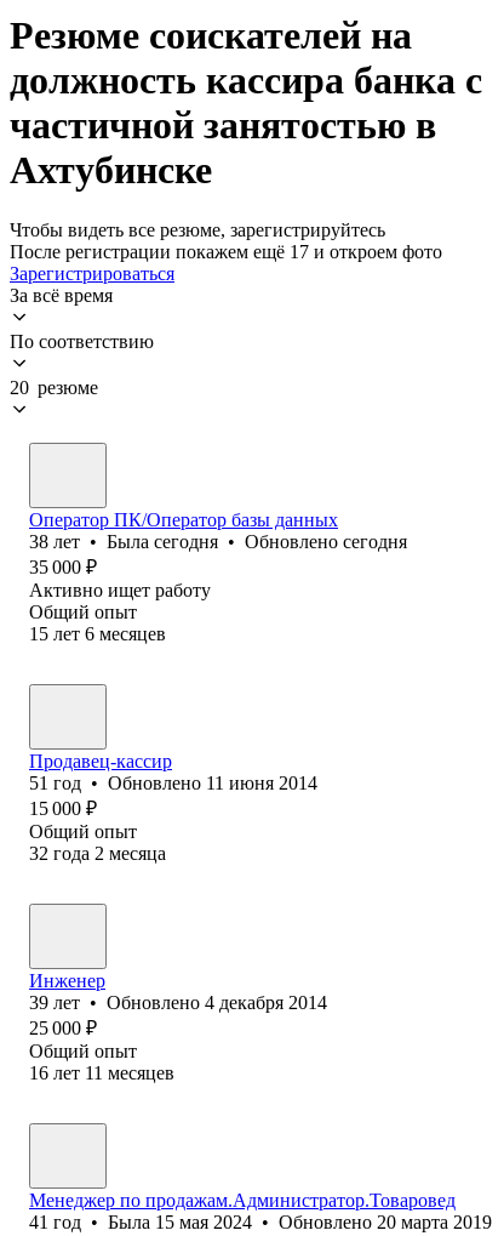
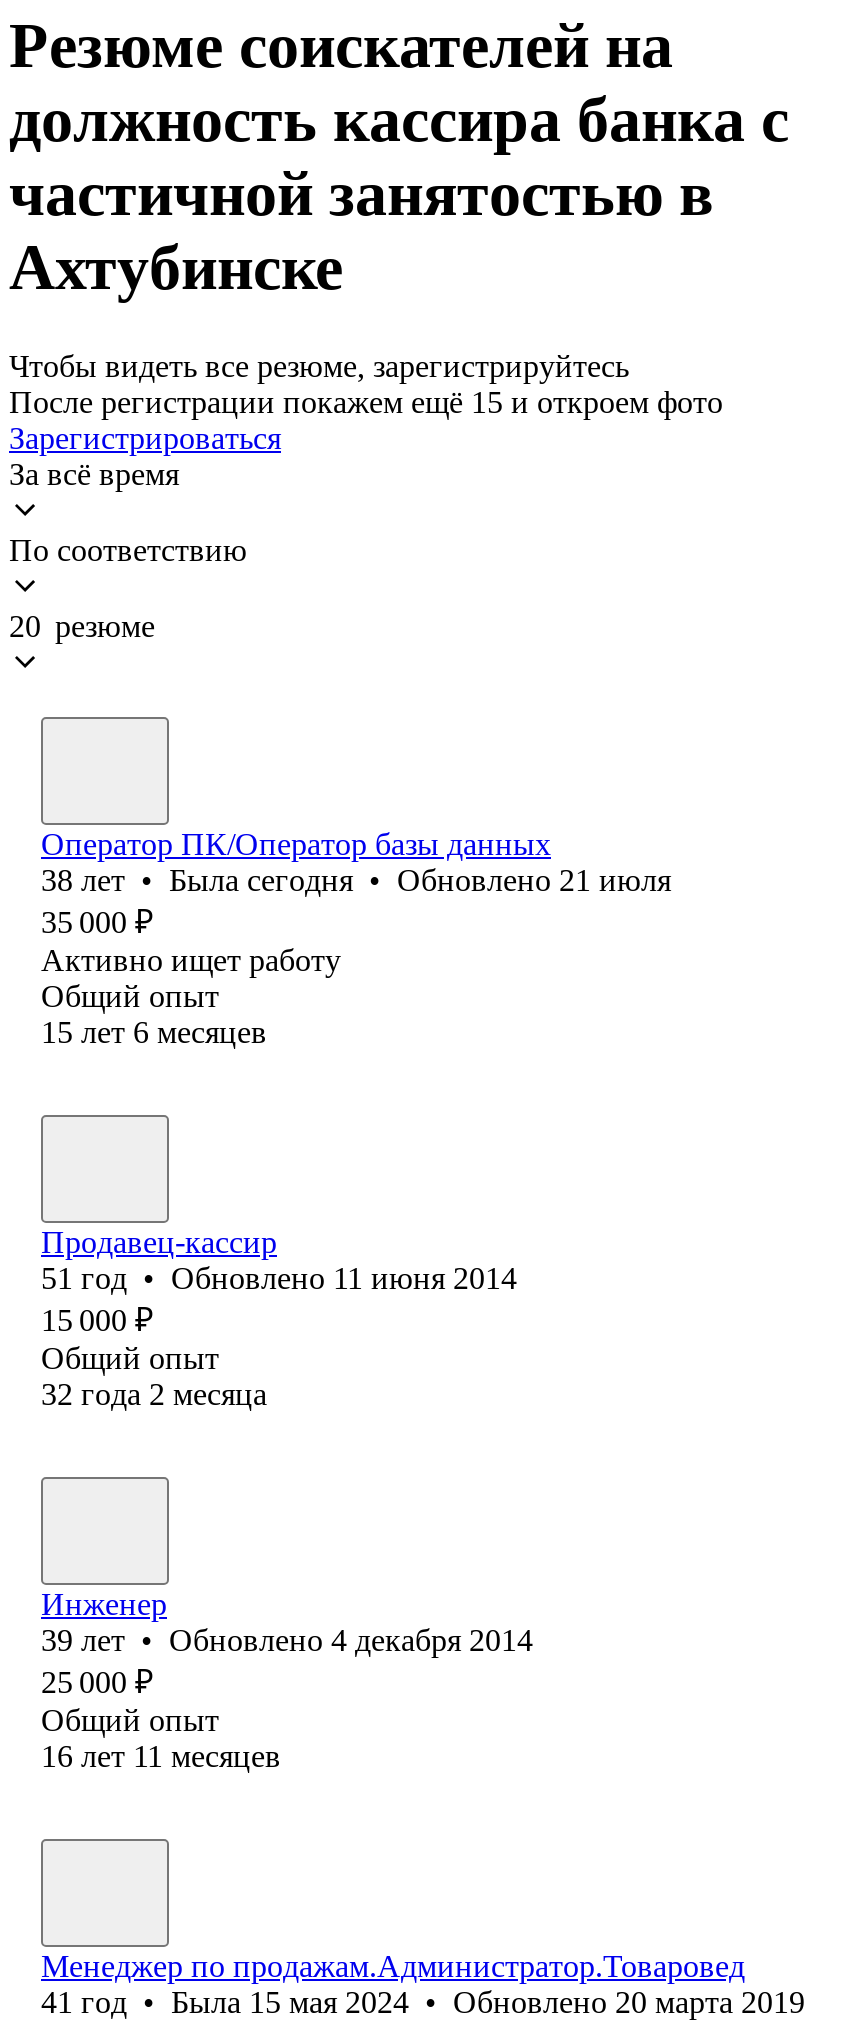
[10,241,442,262] После регистрации покажем ещё 17 и откроем фото -> [9,385,723,419] После регистрации покажем ещё 15 и откроем фото
[29,531,407,552] 38 лет • Была сегодня • Обновлено сегодня -> [41,863,671,897] 38 лет • Была сегодня • Обновлено 21 июля

